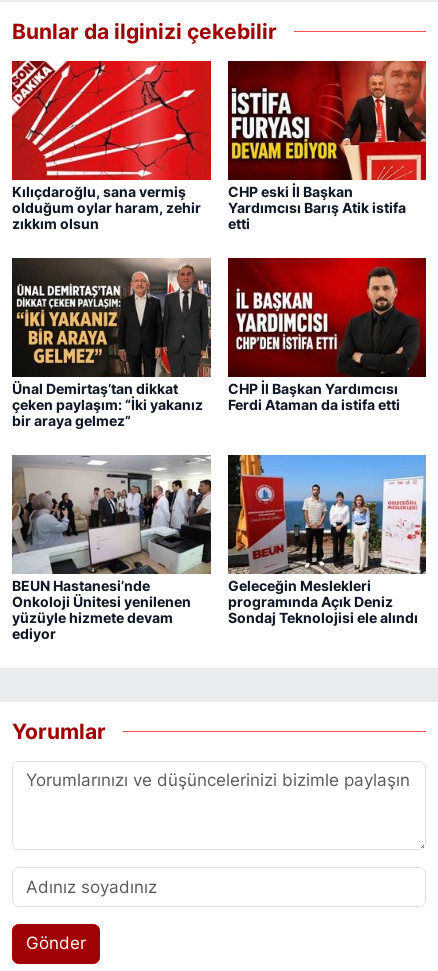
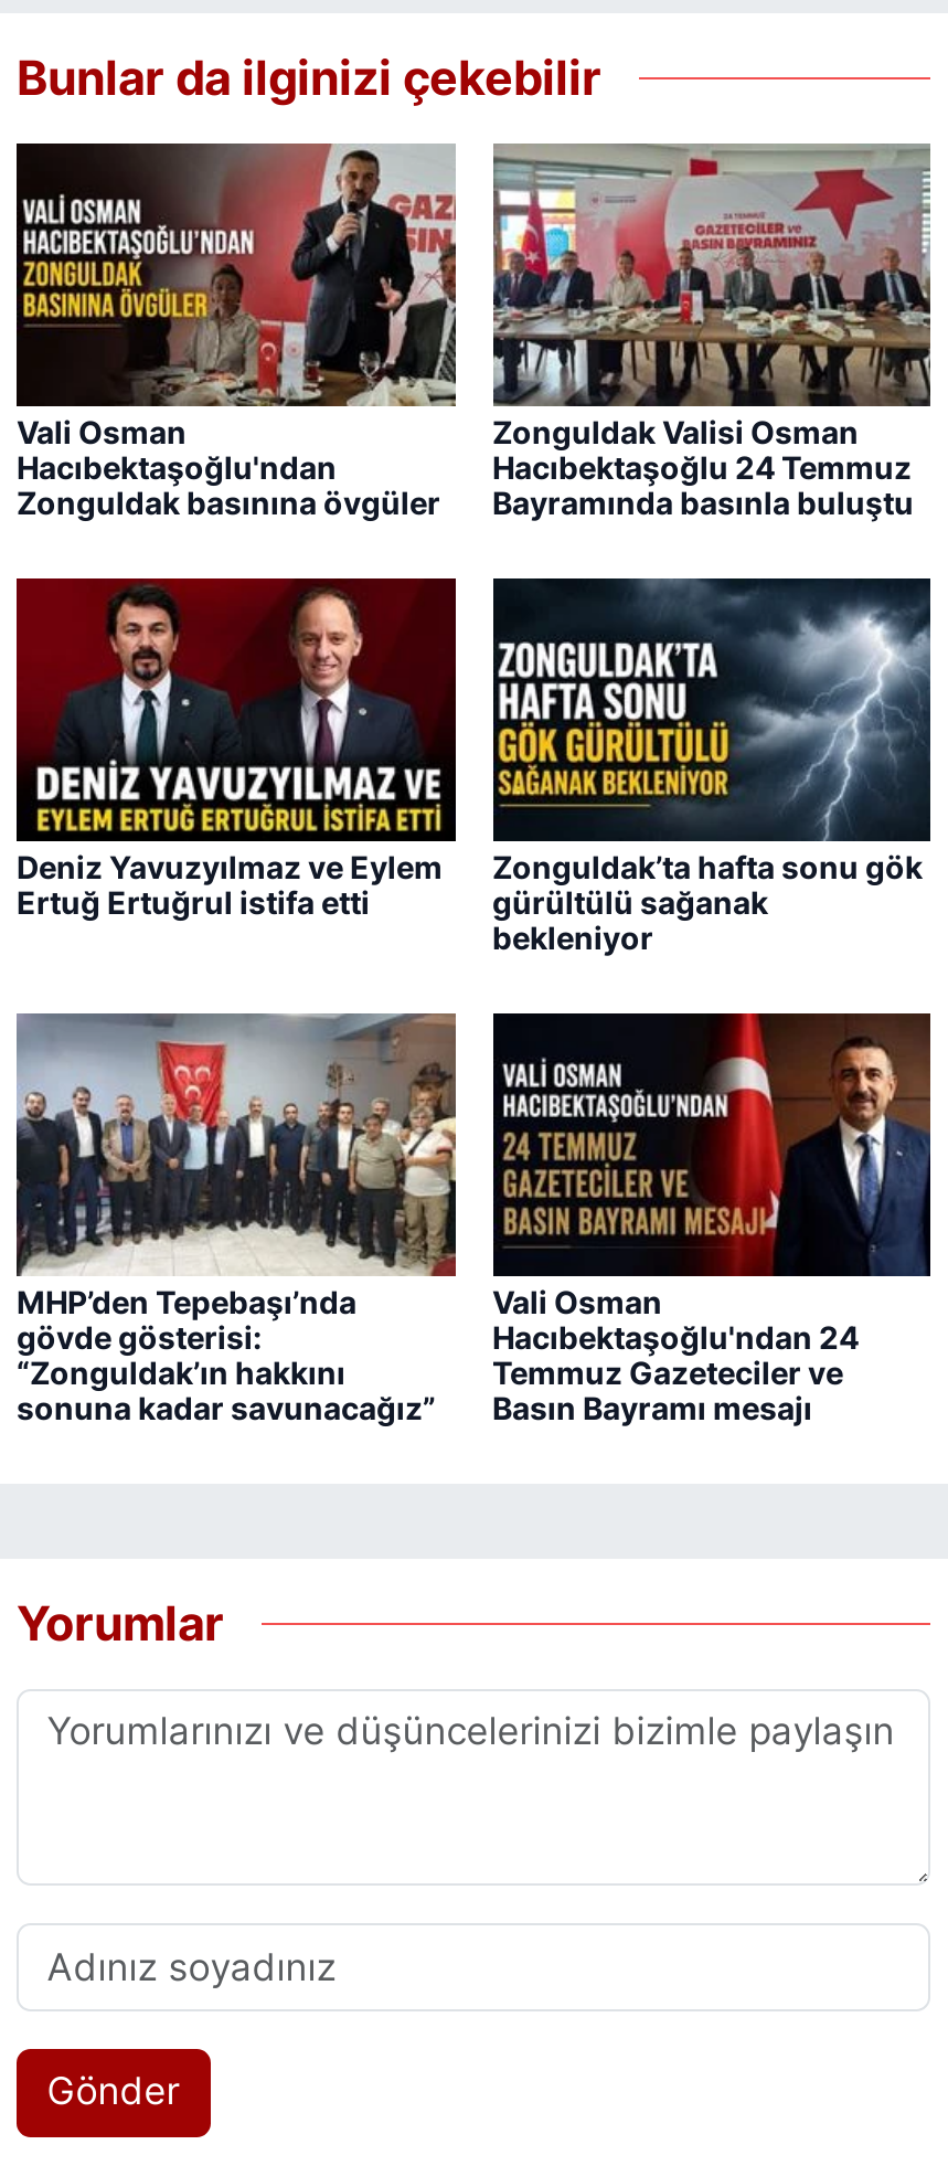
[11,60,212,232] [image] | Kılıçdaroğlu, sana vermiş | olduğum oylar haram, zehir | zıkkım olsun -> [14,141,458,522] [image] | Vali Osman | Hacıbektaşoğlu'ndan | Zonguldak basınına övgüler
[227,60,427,232] [image] | CHP eski İl Başkan | Yardımcısı Barış Atik istifa | etti -> [491,144,933,522] [image] | Zonguldak Valisi Osman | Hacıbektaşoğlu 24 Temmuz | Bayramında basınla buluştu
[12,257,212,429] [image] | Ünal Demirtaş’tan dikkat | çeken paylaşım: “İki yakanız | bir araya gelmez” -> [17,576,458,921] [image] | Deniz Yavuzyılmaz ve Eylem | Ertuğ Ertuğrul istifa etti
[227,257,427,413] [image] | CHP İl Başkan Yardımcısı | Ferdi Ataman da istifa etti -> [492,576,933,956] [image] | Zonguldak’ta hafta sonu gök | gürültülü sağanak | bekleniyor
[12,455,212,642] [image] | BEUN Hastanesi’nde | Onkoloji Ünitesi yenilenen | yüzüyle hizmete devam | ediyor -> [17,1013,458,1427] [image] | MHP’den Tepebaşı’nda | gövde gösterisi: | “Zonguldak’ın hakkını | sonuna kadar savunacağız”
[227,454,427,626] [image] | Geleceğin Meslekleri | programında Açık Deniz | Sondaj Teknolojisi ele alındı -> [491,1011,933,1427] [image] | Vali Osman | Hacıbektaşoğlu'ndan 24 | Temmuz Gazeteciler ve | Basın Bayramı mesajı

